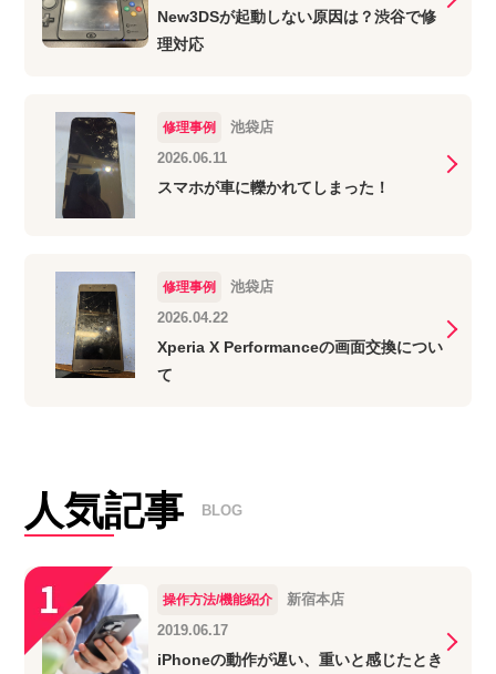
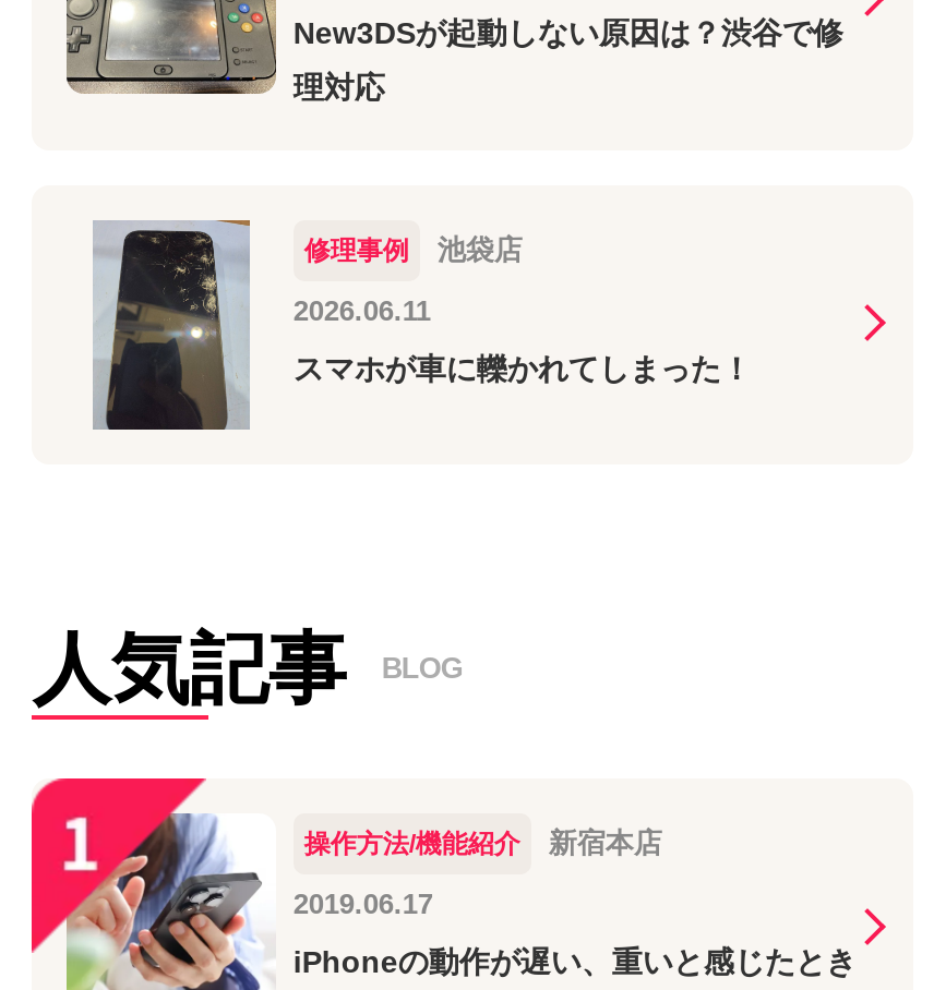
[55,270,443,384] [image] | 修理事例 | 池袋店 | 2026.04.22 | Xperia X Performanceの画面交換につい | て -> none

